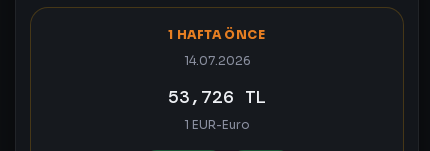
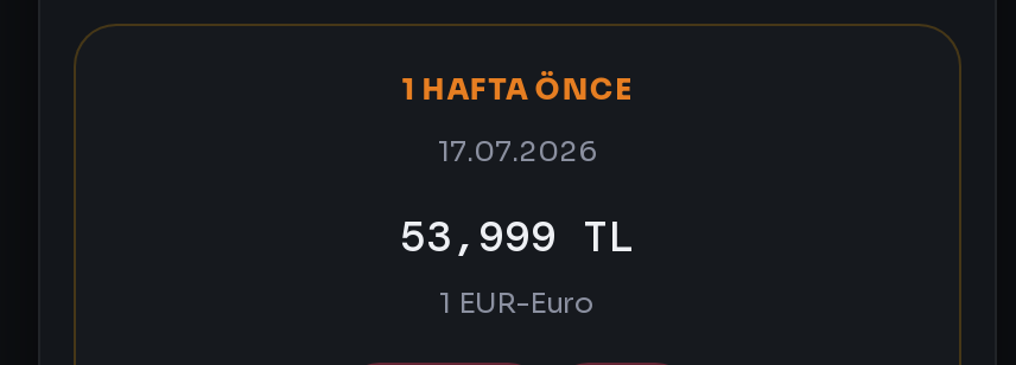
[183,53,250,68] 14.07.2026 -> [438,133,597,168] 17.07.2026
[167,85,266,109] 53,726 TL -> [400,209,635,265] 53,999 TL

